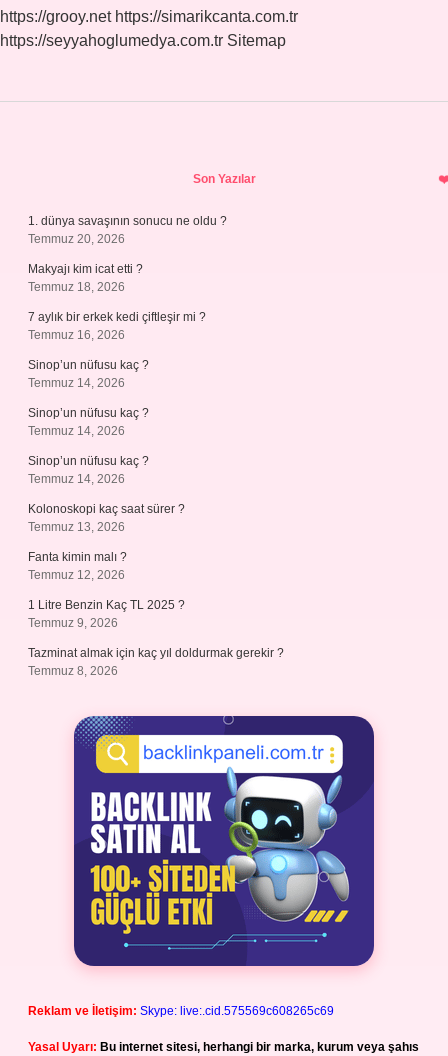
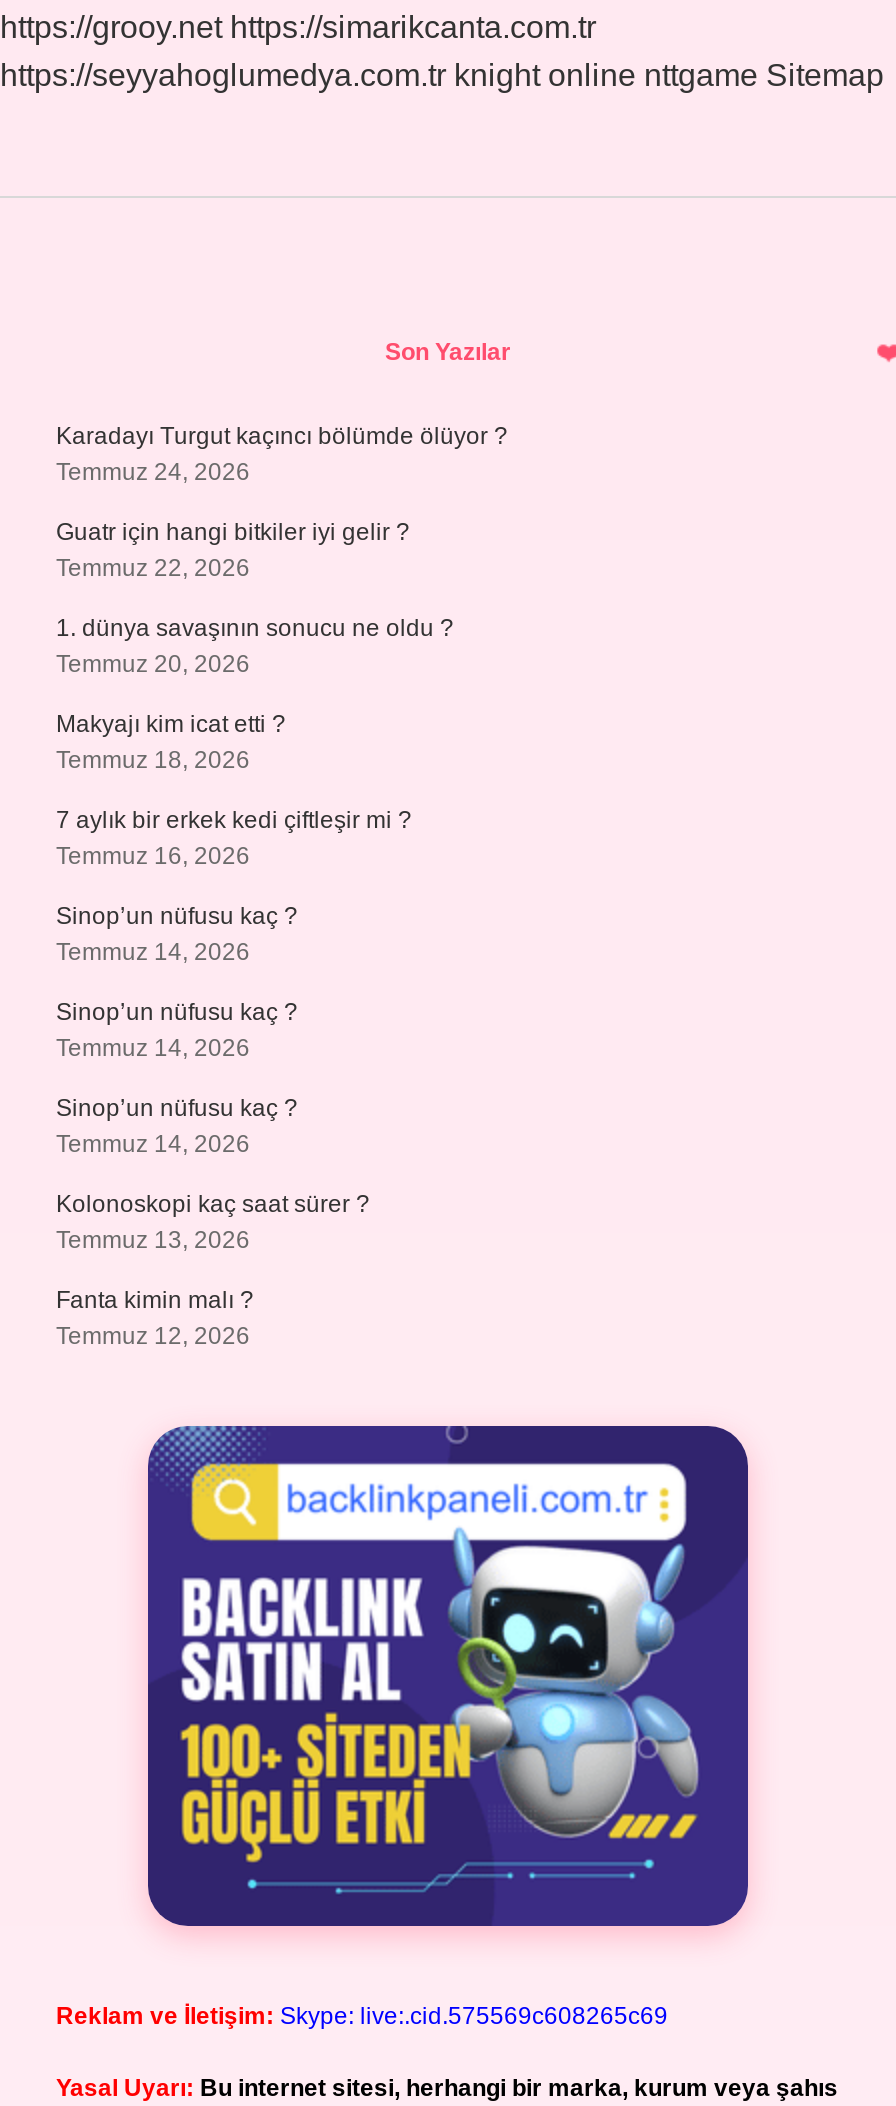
[0,32,286,49] https://seyyahoglumedya.com.tr Sitemap -> [0,58,884,92] https://seyyahoglumedya.com.tr knight online nttgame Sitemap
none -> [56,422,508,582] Karadayı Turgut kaçıncı bölümde ölüyor ? | Temmuz 24, 2026 | Guatr için hangi bitkiler iyi gelir ? | Temmuz 22, 2026
moved [28,214,227,582] -> [56,614,454,1350]: 1. dünya savaşının sonucu ne oldu ? | Temmuz 20, 2026 | Makyajı kim icat etti ? | ... | Fanta kimin malı ? | Temmuz 12, 2026
[28,598,284,678] 1 Litre Benzin Kaç TL 2025 ? | Temmuz 9, 2026 | Tazminat almak için kaç yıl doldurmak gerekir ? | Temmuz 8, 2026 -> none

